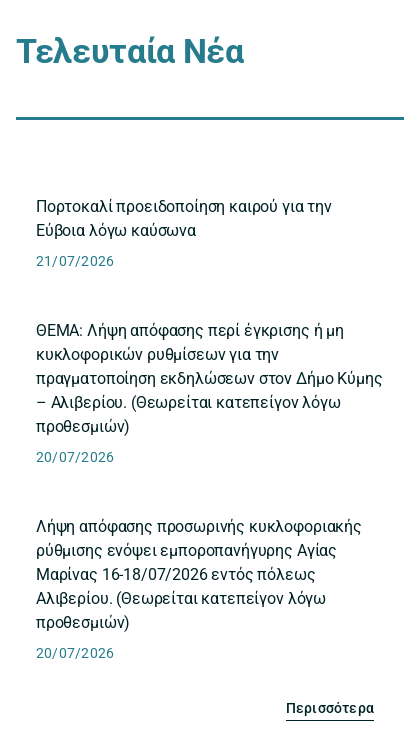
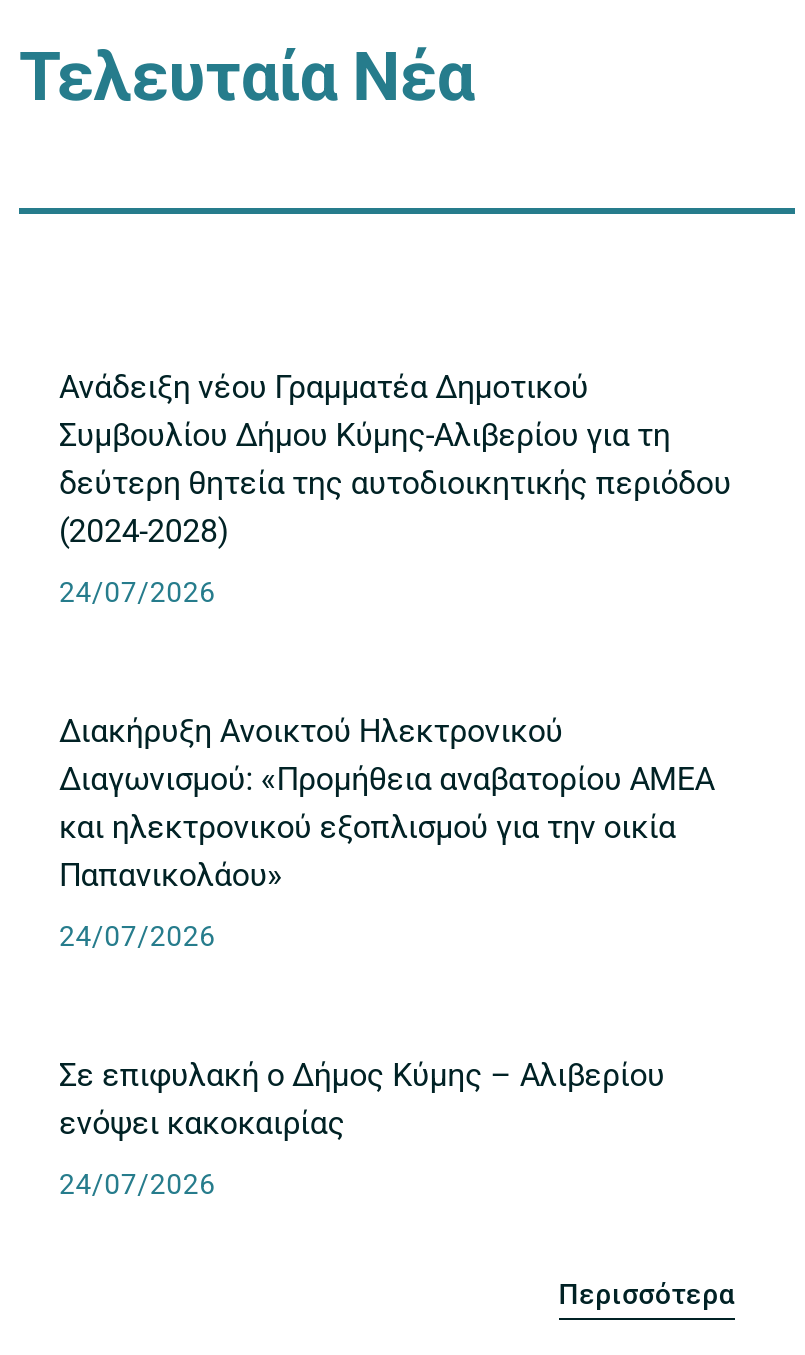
[36,197,332,240] Πορτοκαλί προειδοποίηση καιρού για την | Εύβοια λόγω καύσωνα -> [59,368,731,550] Ανάδειξη νέου Γραμματέα Δημοτικού | Συμβουλίου Δήμου Κύμης-Αλιβερίου για τη | δεύτερη θητεία της αυτοδιοικητικής περιόδου | (2024-2028)
[36,253,114,269] 21/07/2026 -> [59,576,216,608] 24/07/2026
[36,321,382,436] ΘΕΜΑ: Λήψη απόφασης περί έγκρισης ή μη | κυκλοφορικών ρυθμίσεων για την | πραγματοποίηση εκδηλώσεων στον Δήμο Κύμης | – Αλιβερίου. (Θεωρείται κατεπείγον λόγω | προθεσμιών) -> [59,712,714,894] Διακήρυξη Ανοικτού Ηλεκτρονικού | Διαγωνισμού: «Προμήθεια αναβατορίου ΑΜΕΑ | και ηλεκτρονικού εξοπλισμού για την οικία | Παπανικολάου»
[36,449,114,465] 20/07/2026 -> [59,920,216,952] 24/07/2026
[36,517,362,632] Λήψη απόφασης προσωρινής κυκλοφοριακής | ρύθμισης ενόψει εμποροπανήγυρης Αγίας | Μαρίνας 16-18/07/2026 εντός πόλεως | Αλιβερίου. (Θεωρείται κατεπείγον λόγω | προθεσμιών) -> [59,1056,665,1142] Σε επιφυλακή ο Δήμος Κύμης – Αλιβερίου | ενόψει κακοκαιρίας
[36,645,114,661] 20/07/2026 -> [59,1168,216,1200] 24/07/2026

